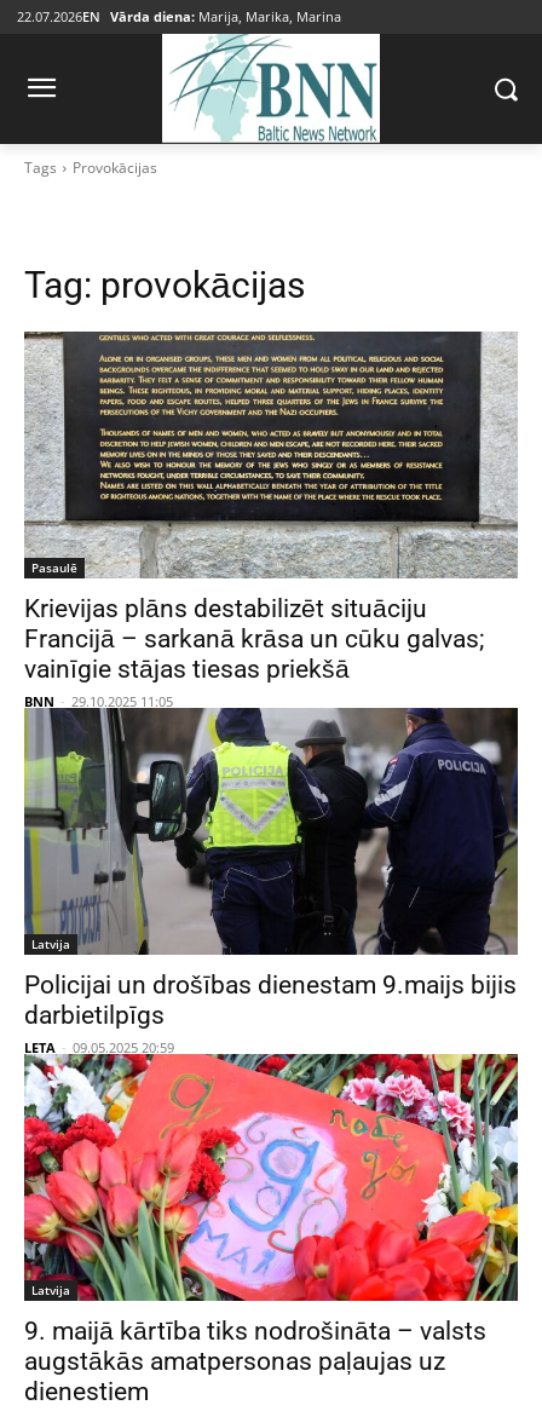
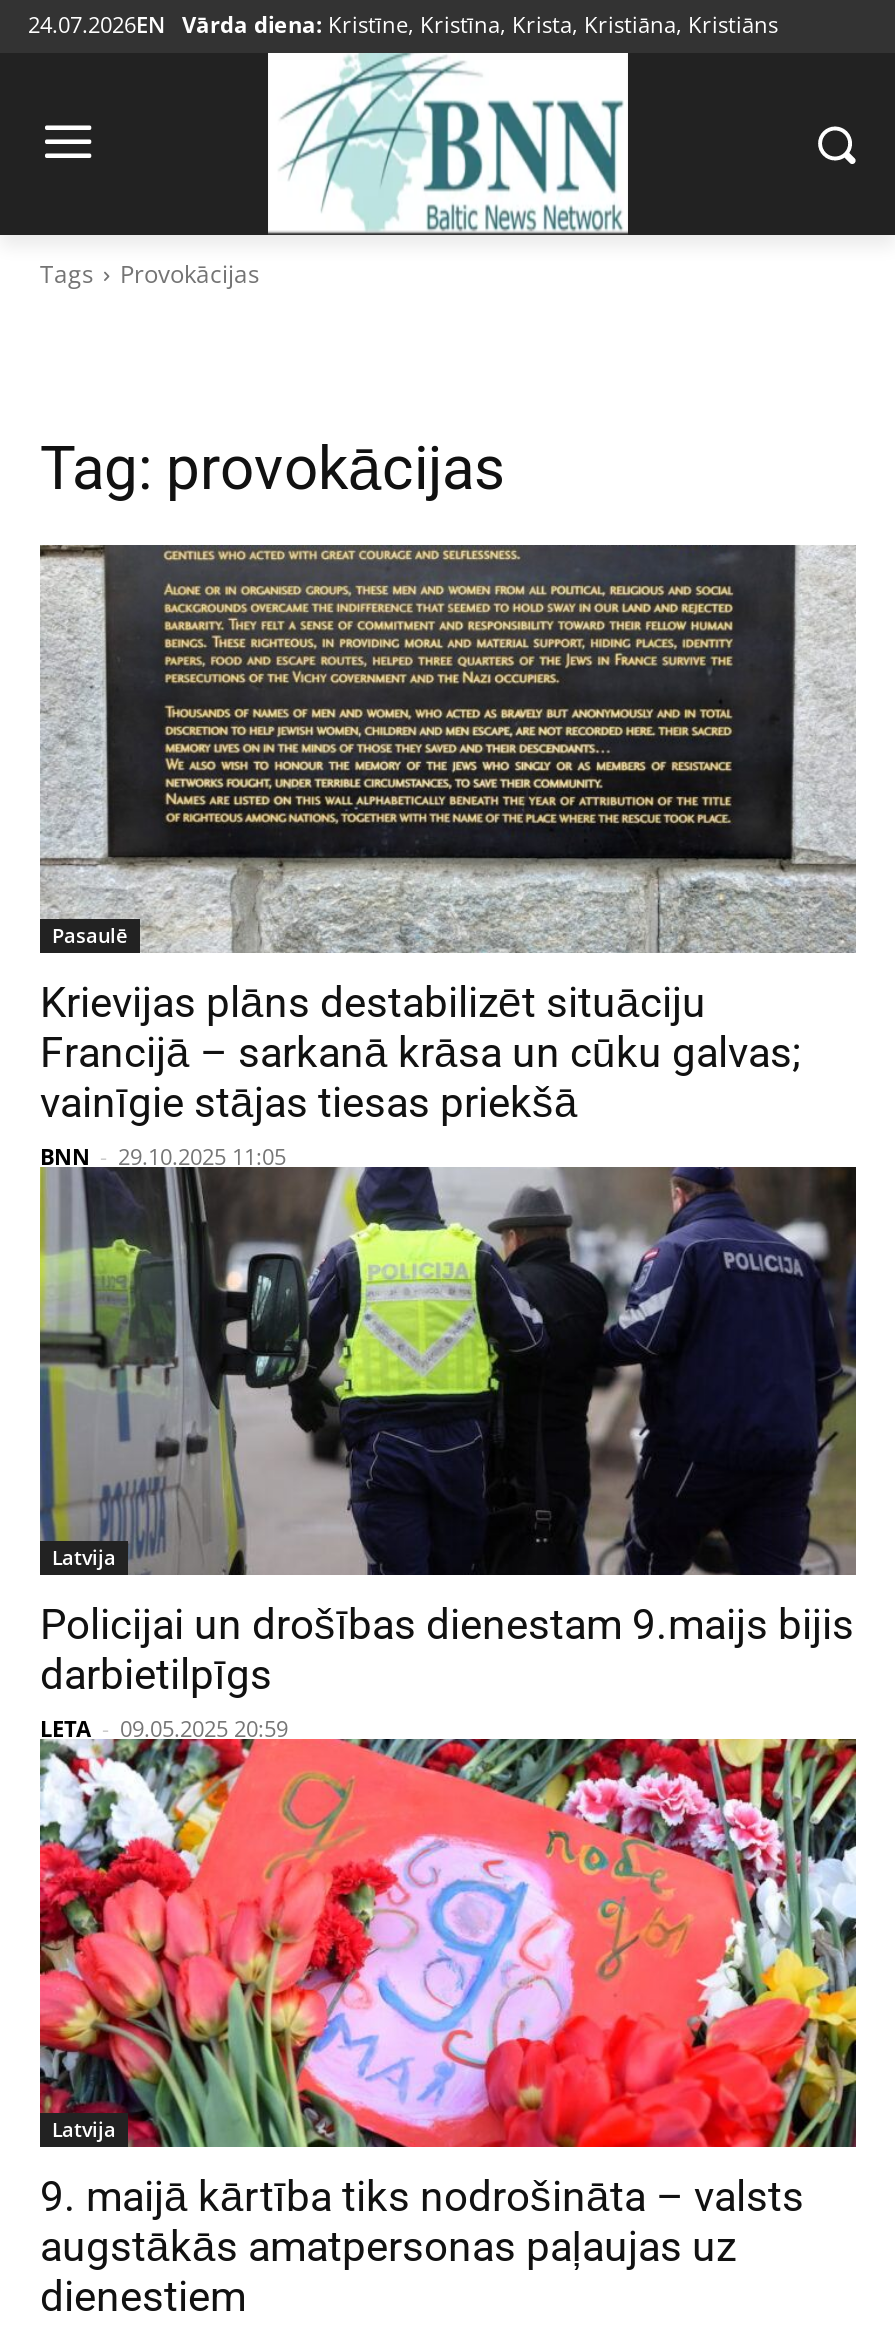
[17,7,341,25] 22.07.2026EN Vārda diena: Marija, Marika, Marina -> [28,9,778,39] 24.07.2026EN Vārda diena: Kristīne, Kristīna, Krista, Kristiāna, Kristiāns

